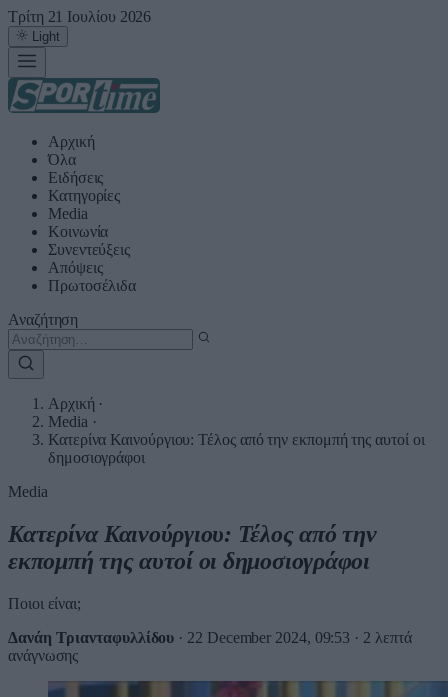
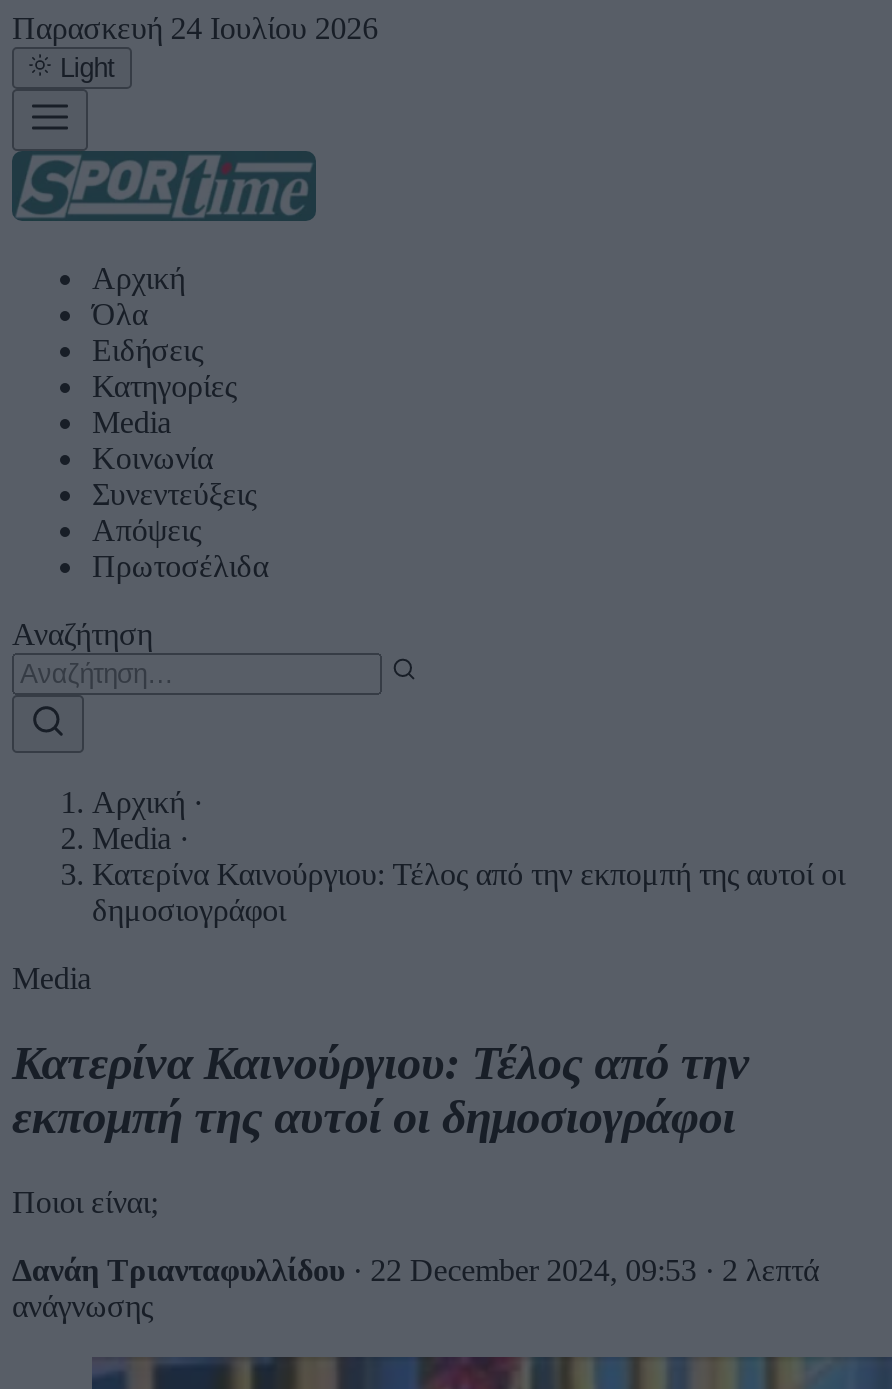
[8,8,151,25] Τρίτη 21 Ιουλίου 2026 -> [12,11,378,45] Παρασκευή 24 Ιουλίου 2026

